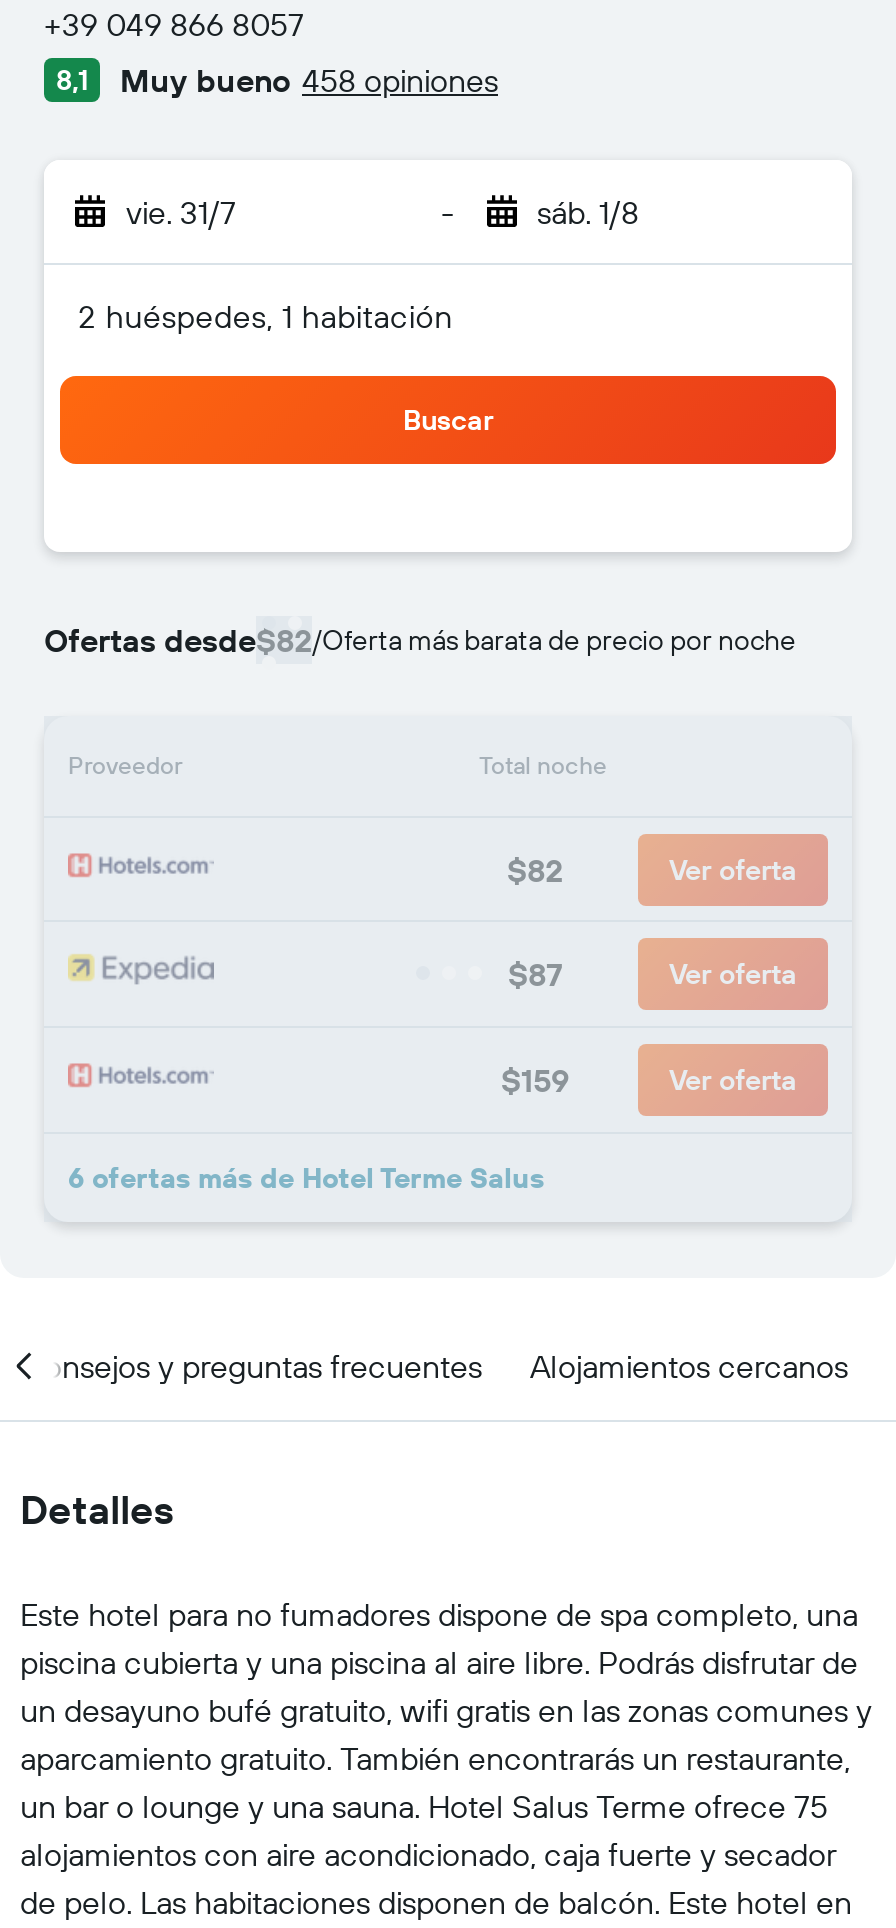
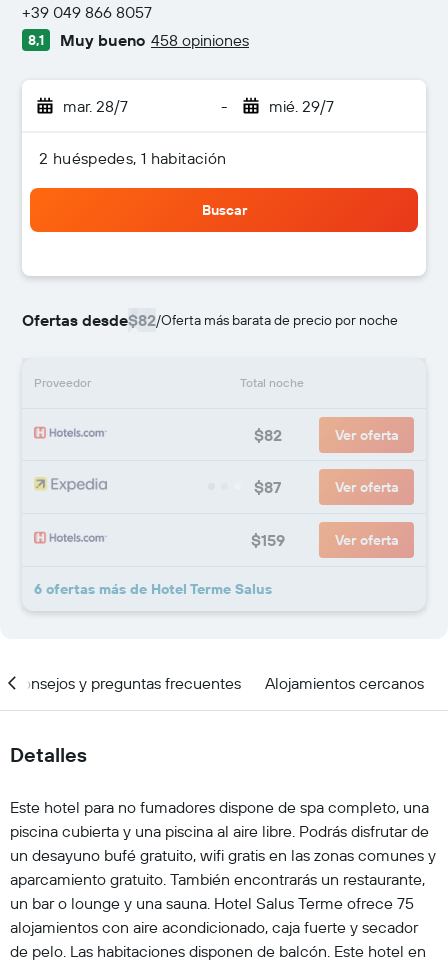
[126,192,236,232] vie. 31/7 -> [63,96,128,116] mar. 28/7
[537,192,639,232] sáb. 1/8 -> [268,96,333,116] mié. 29/7

